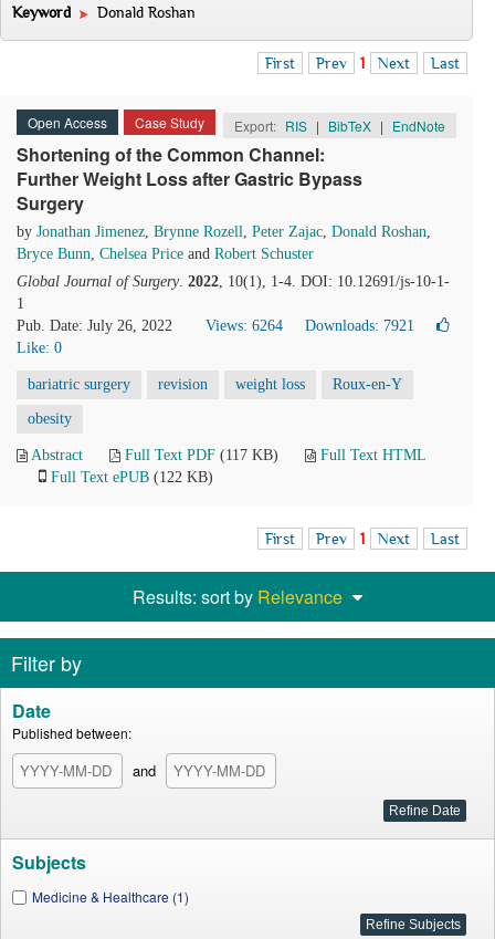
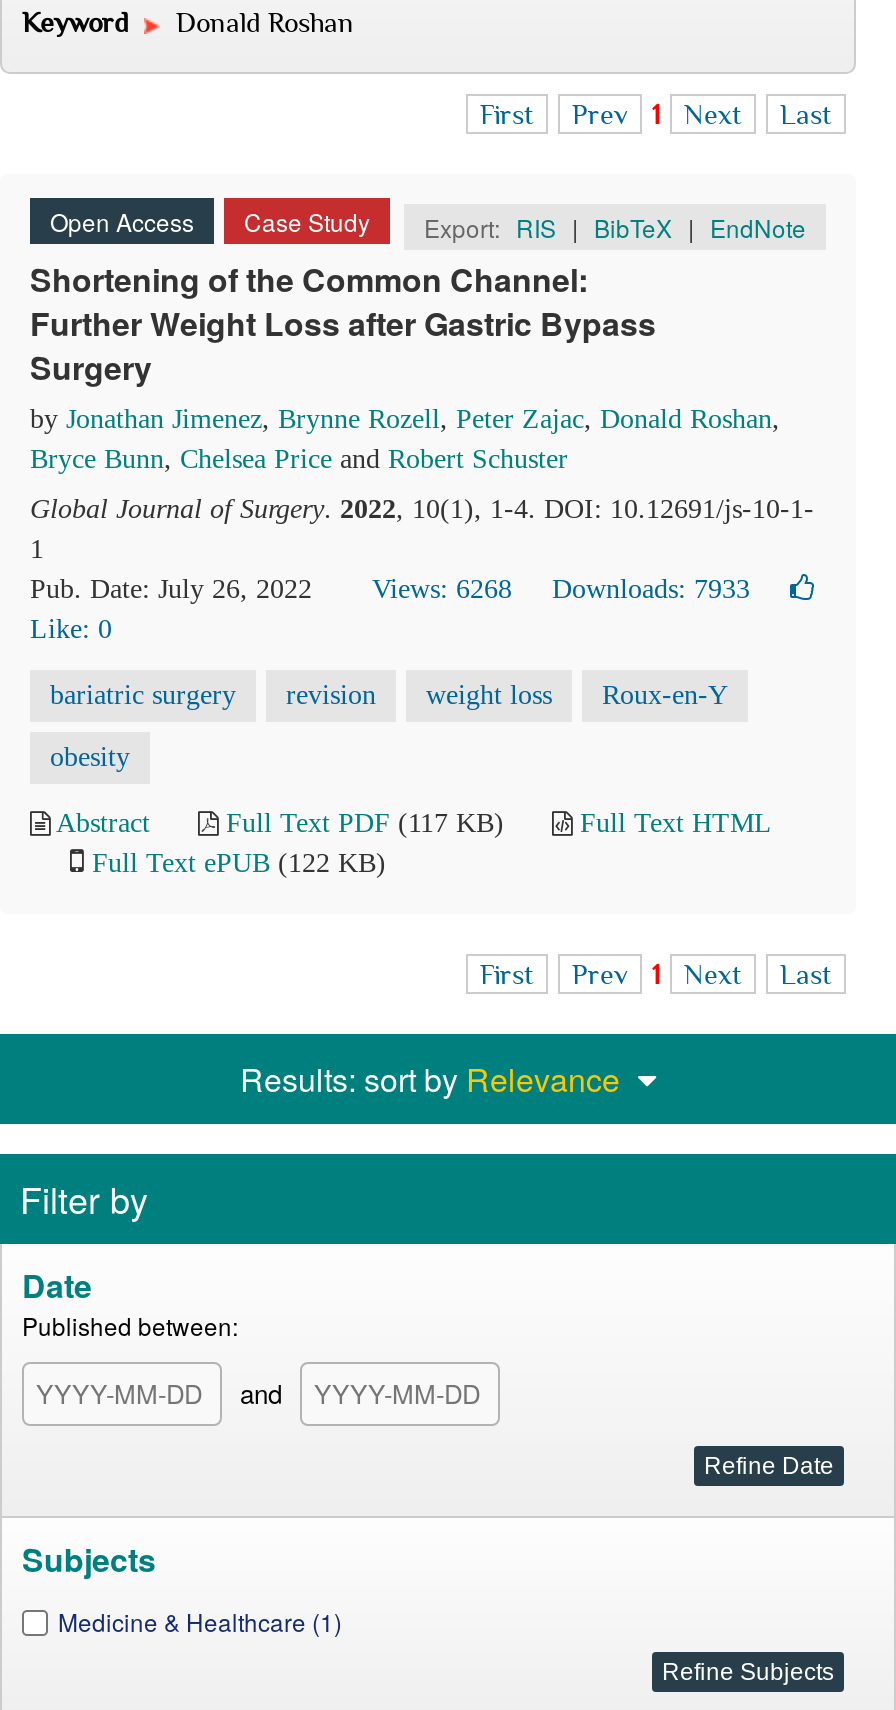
[206,317,283,334] Views: 6264 -> [372,574,512,604] Views: 6268
[305,317,414,334] Downloads: 7921 -> [552,574,750,604] Downloads: 7933

